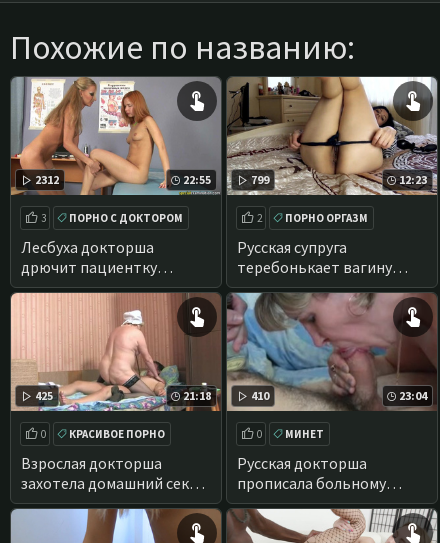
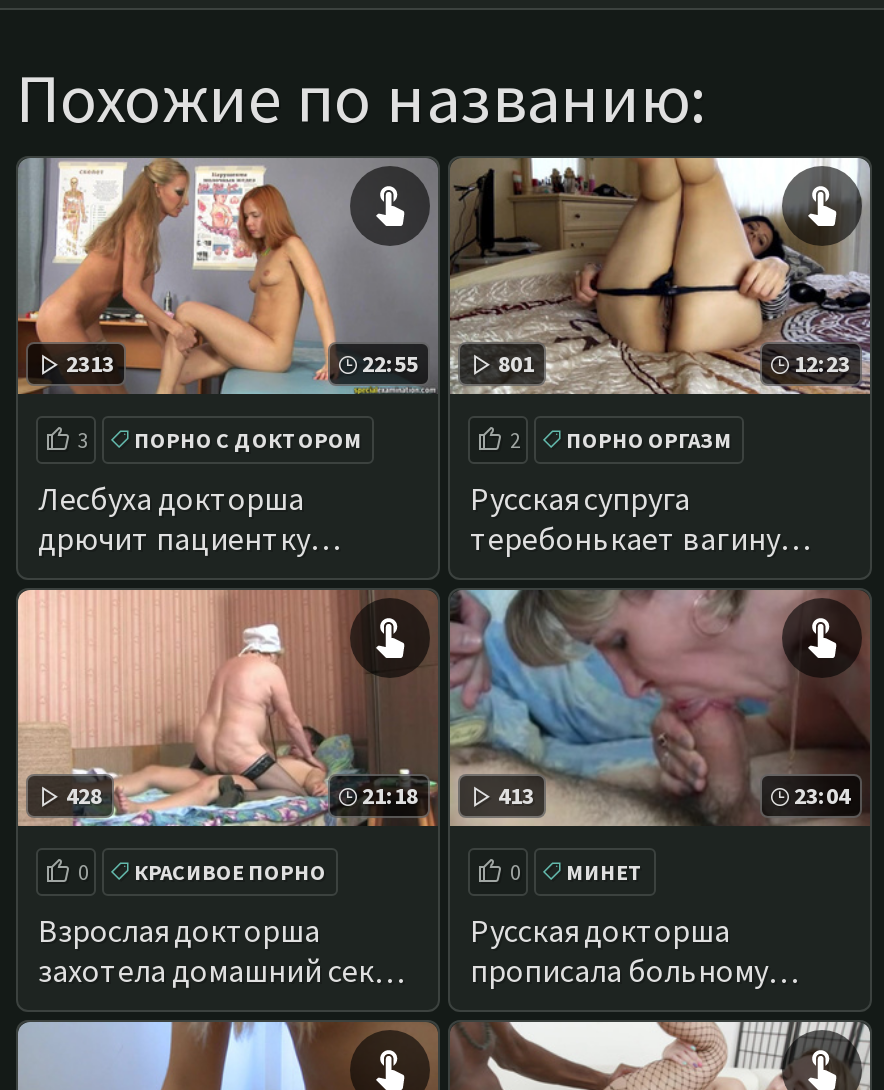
[35,172,59,187] 2312 -> [66,348,114,378] 2313
[251,172,269,187] 799 -> [498,348,534,378] 801
[35,388,53,403] 425 -> [66,780,102,810] 428
[251,388,269,403] 410 -> [498,780,534,810] 413

